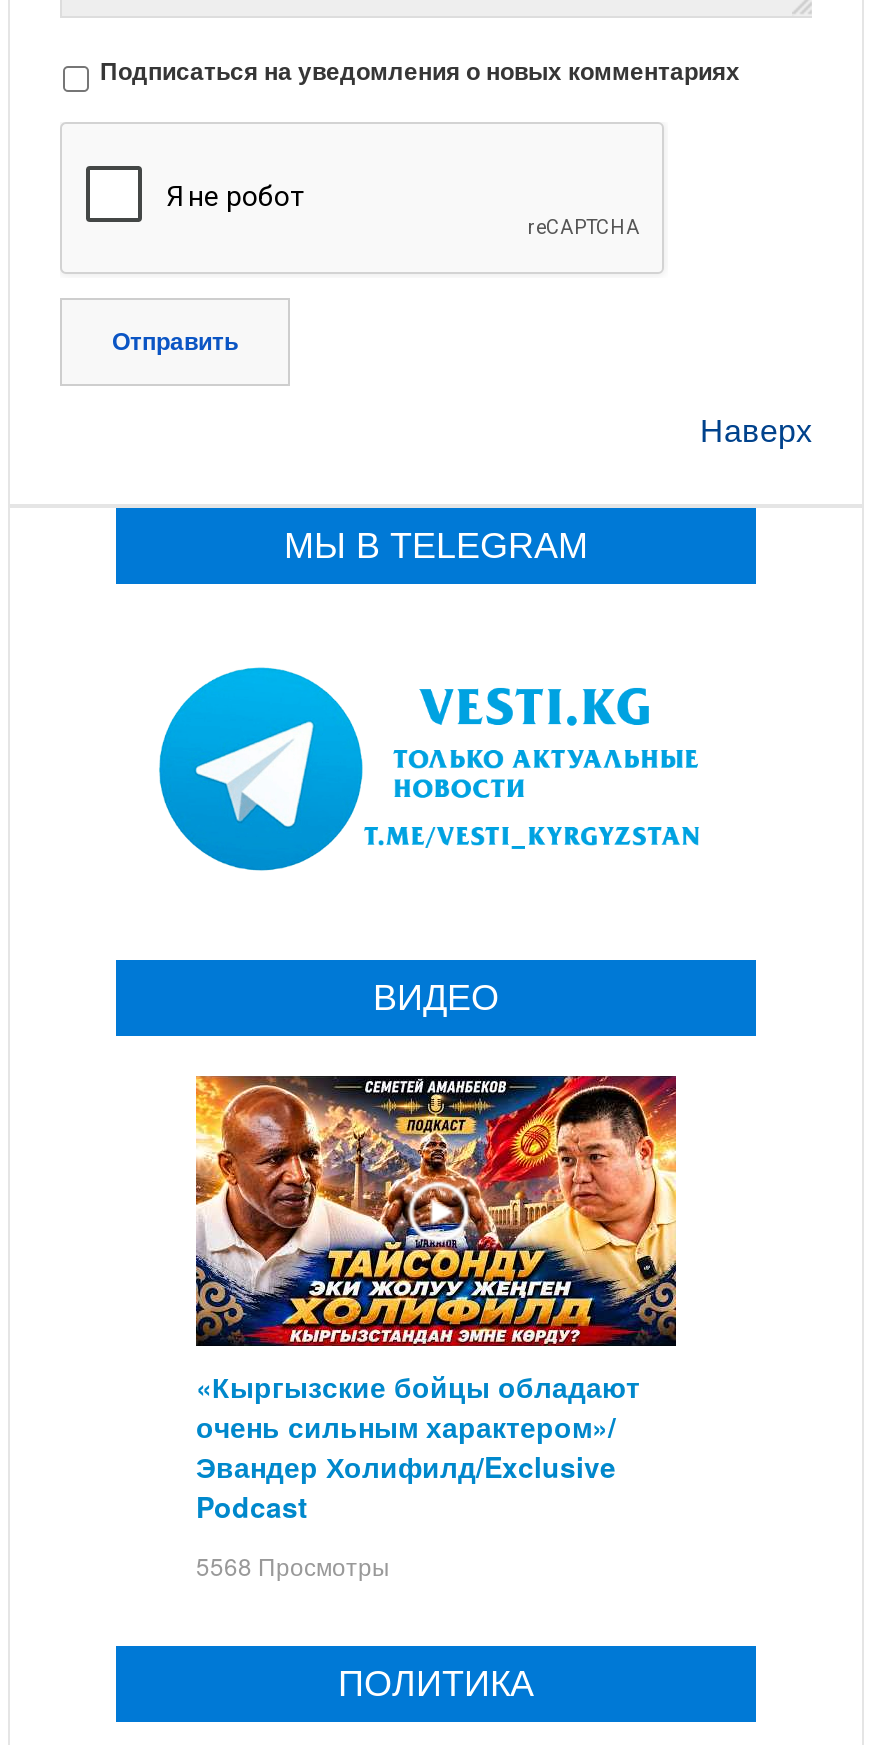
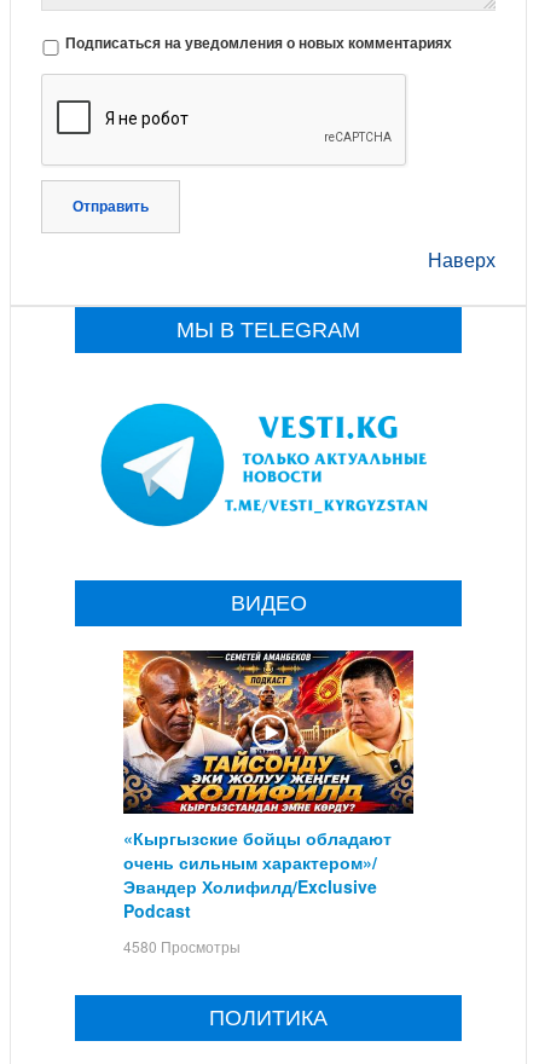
[196,1548,390,1582] 5568 Просмотры -> [123,936,241,956] 4580 Просмотры

